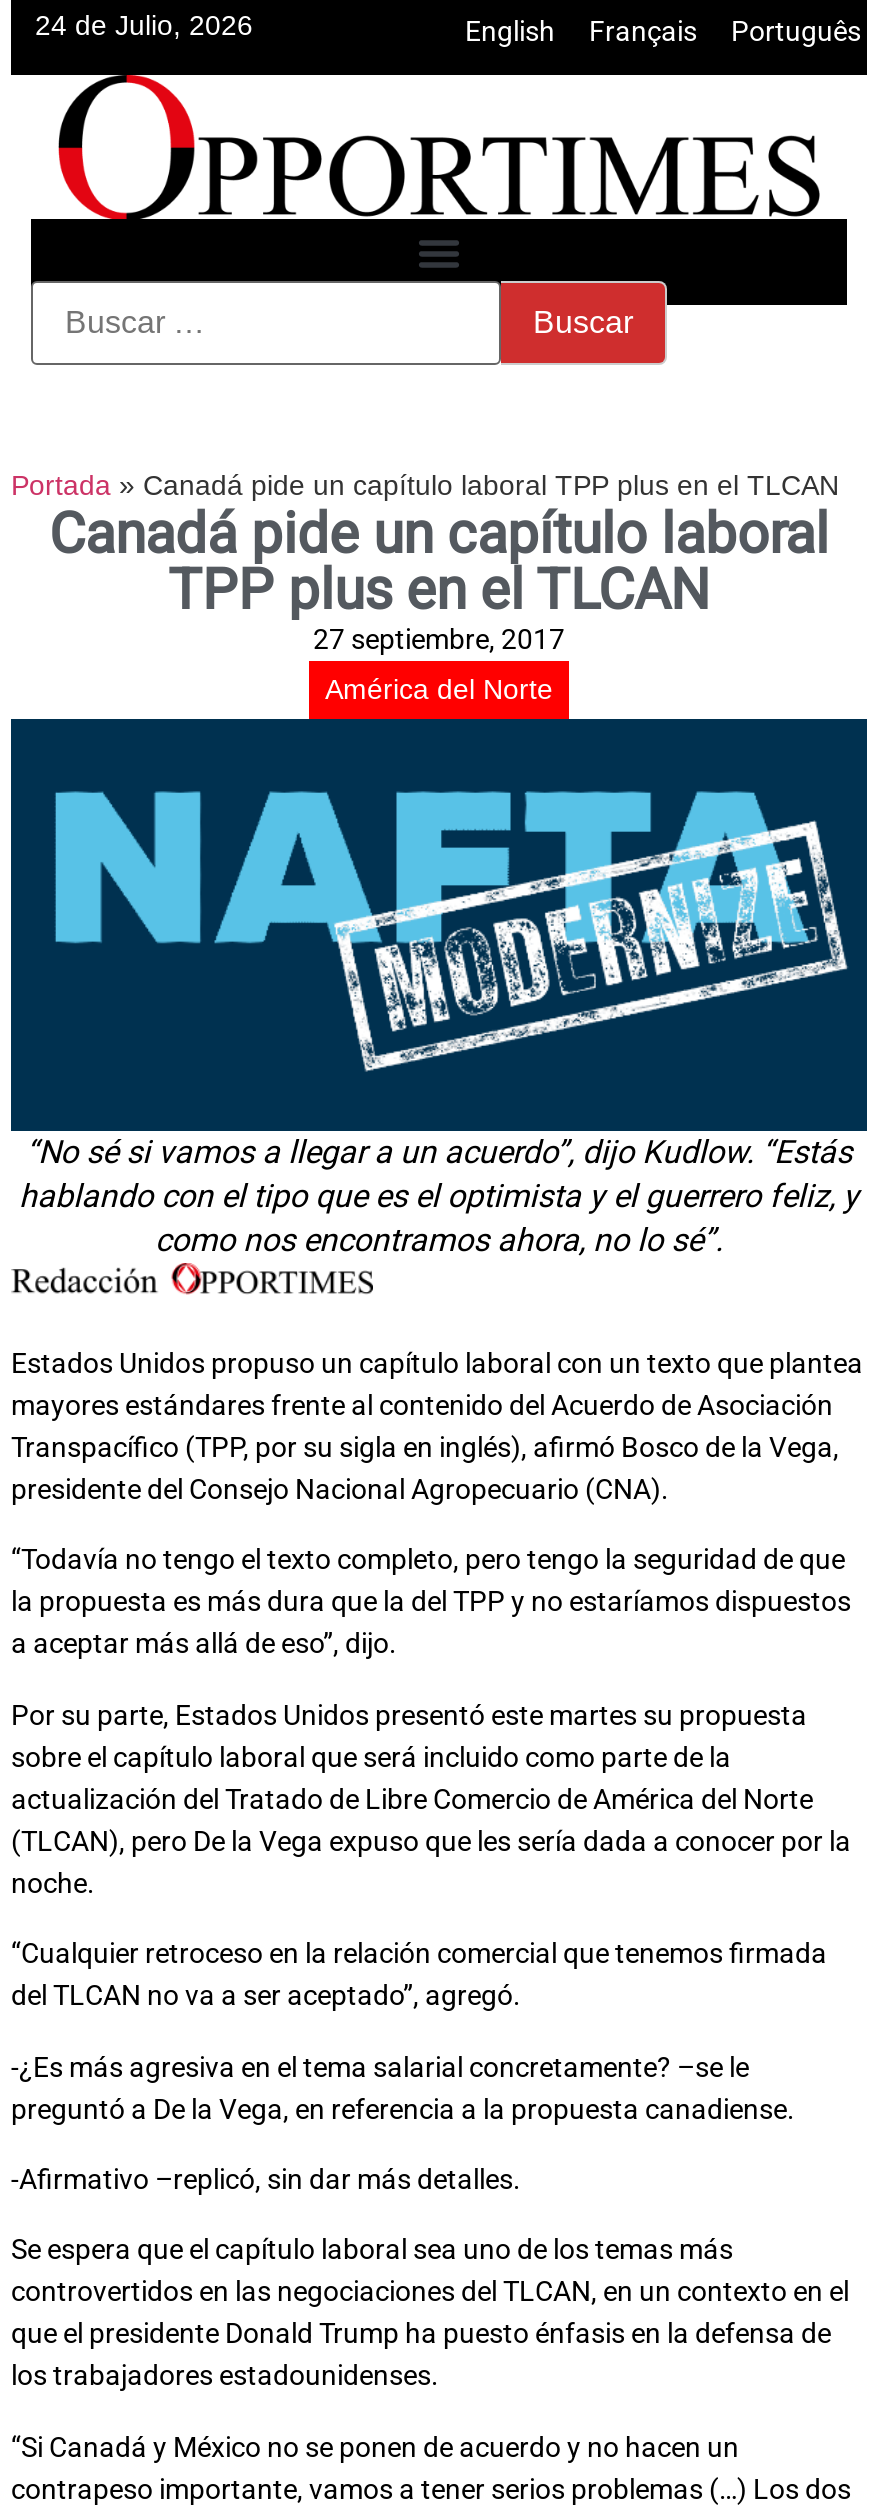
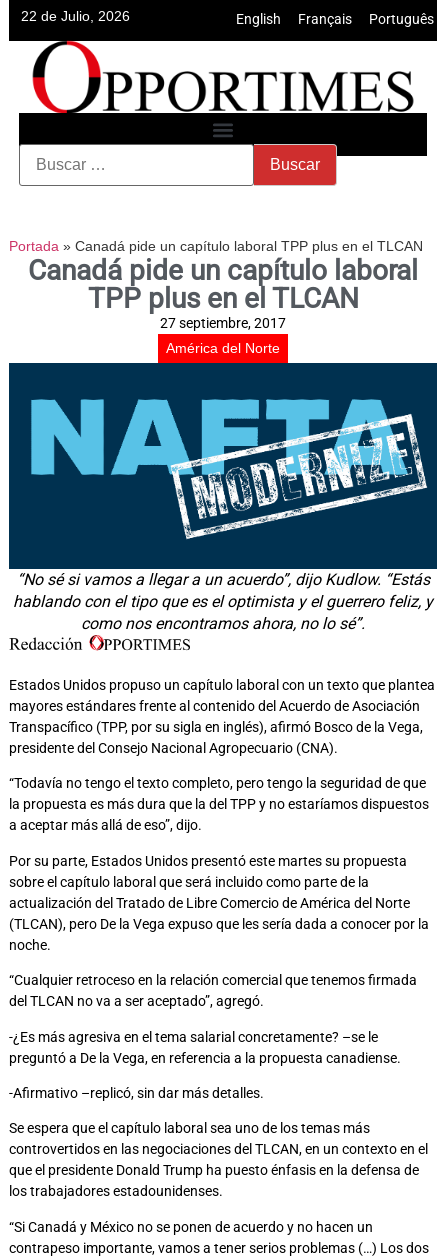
[35,9,253,41] 24 de Julio, 2026 -> [21,8,130,24] 22 de Julio, 2026

